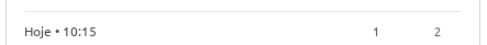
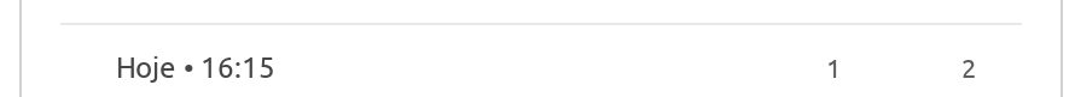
[24,22,97,40] Hoje • 10:15 -> [116,48,275,86] Hoje • 16:15

